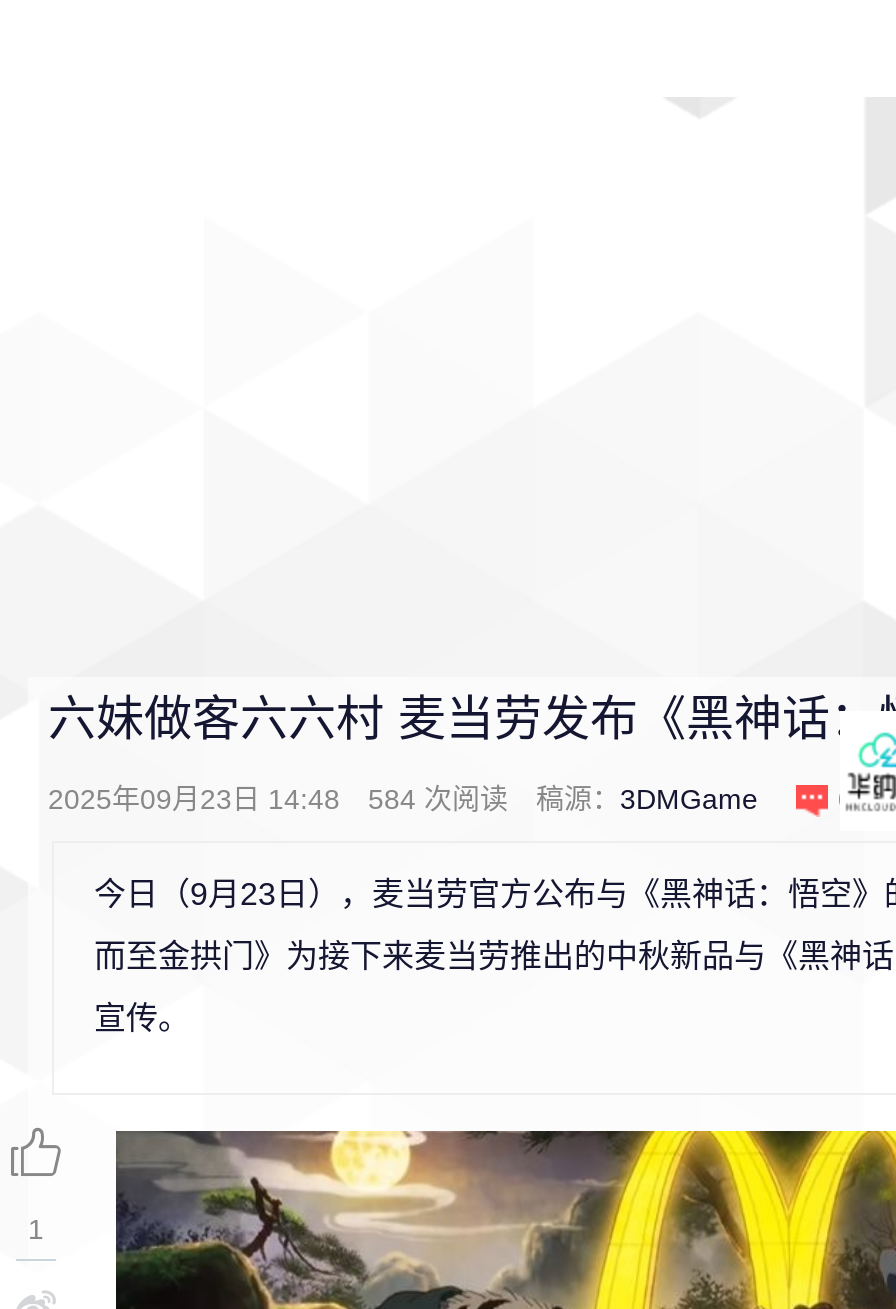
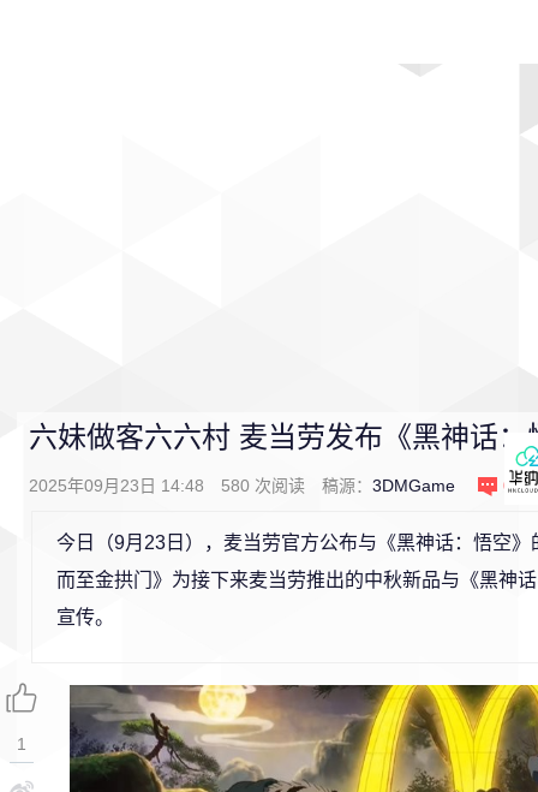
[48,783,758,815] 2025年09月23日 14:48 584次阅读 稿源：3DMGame -> [29,476,455,495] 2025年09月23日 14:48 580次阅读 稿源：3DMGame

